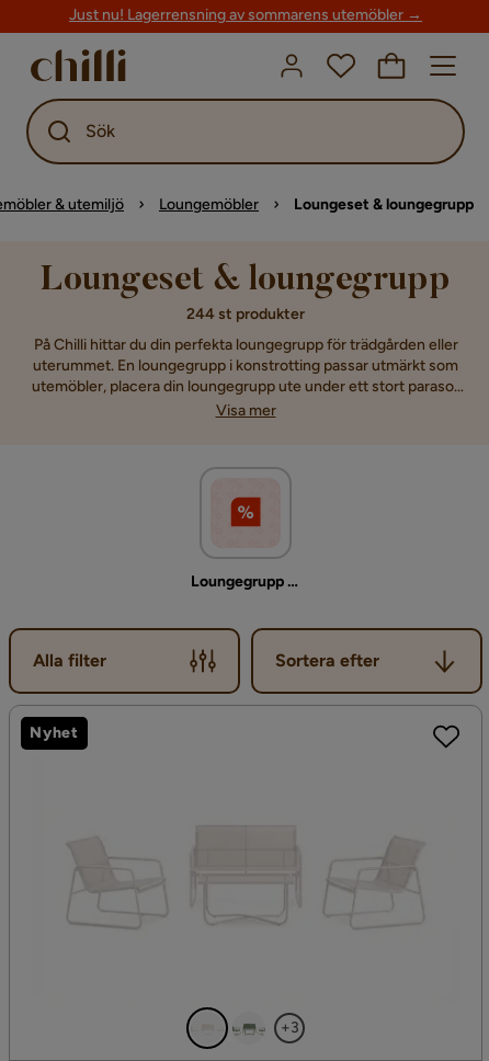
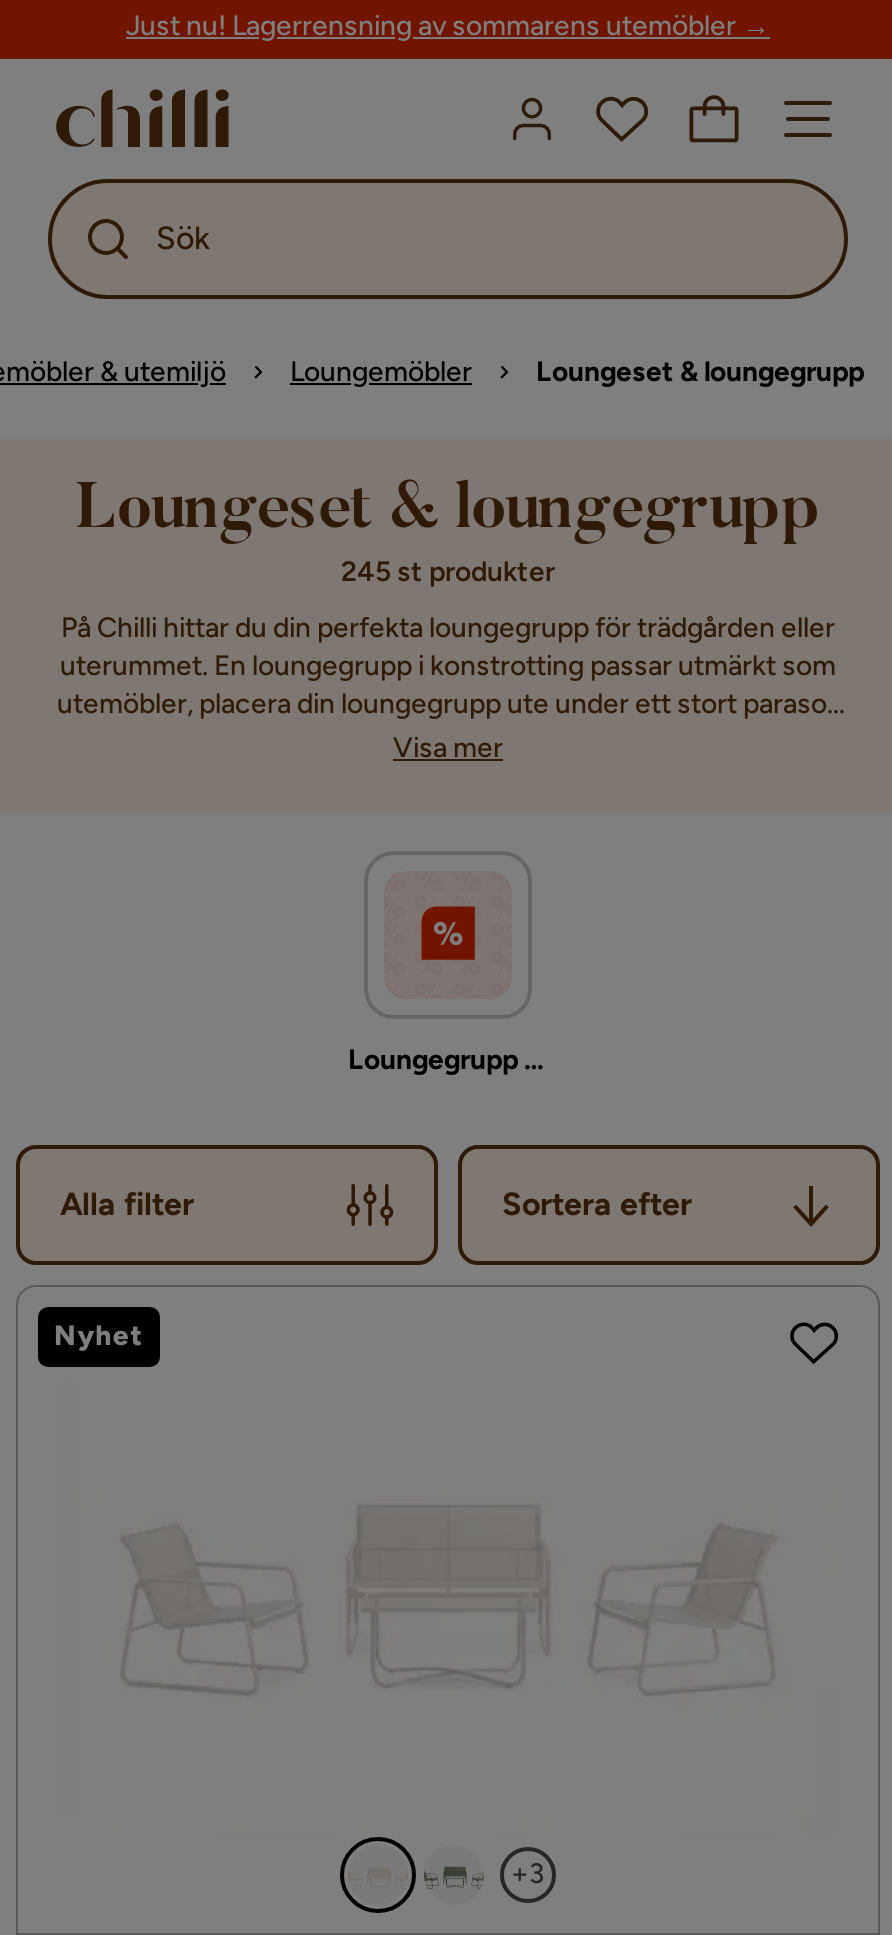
[186,305,305,323] 244 st produkter -> [341,555,555,589] 245 st produkter

